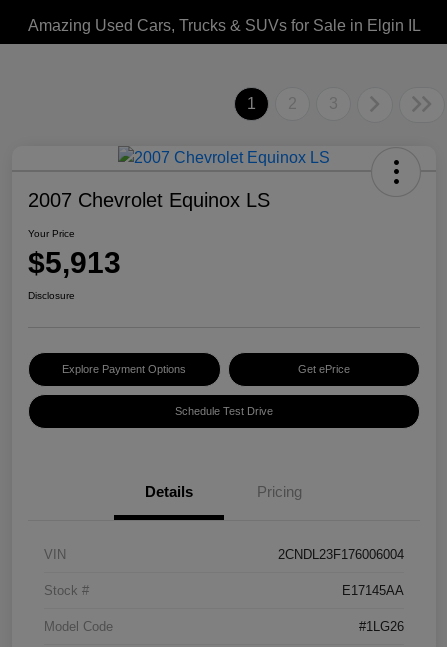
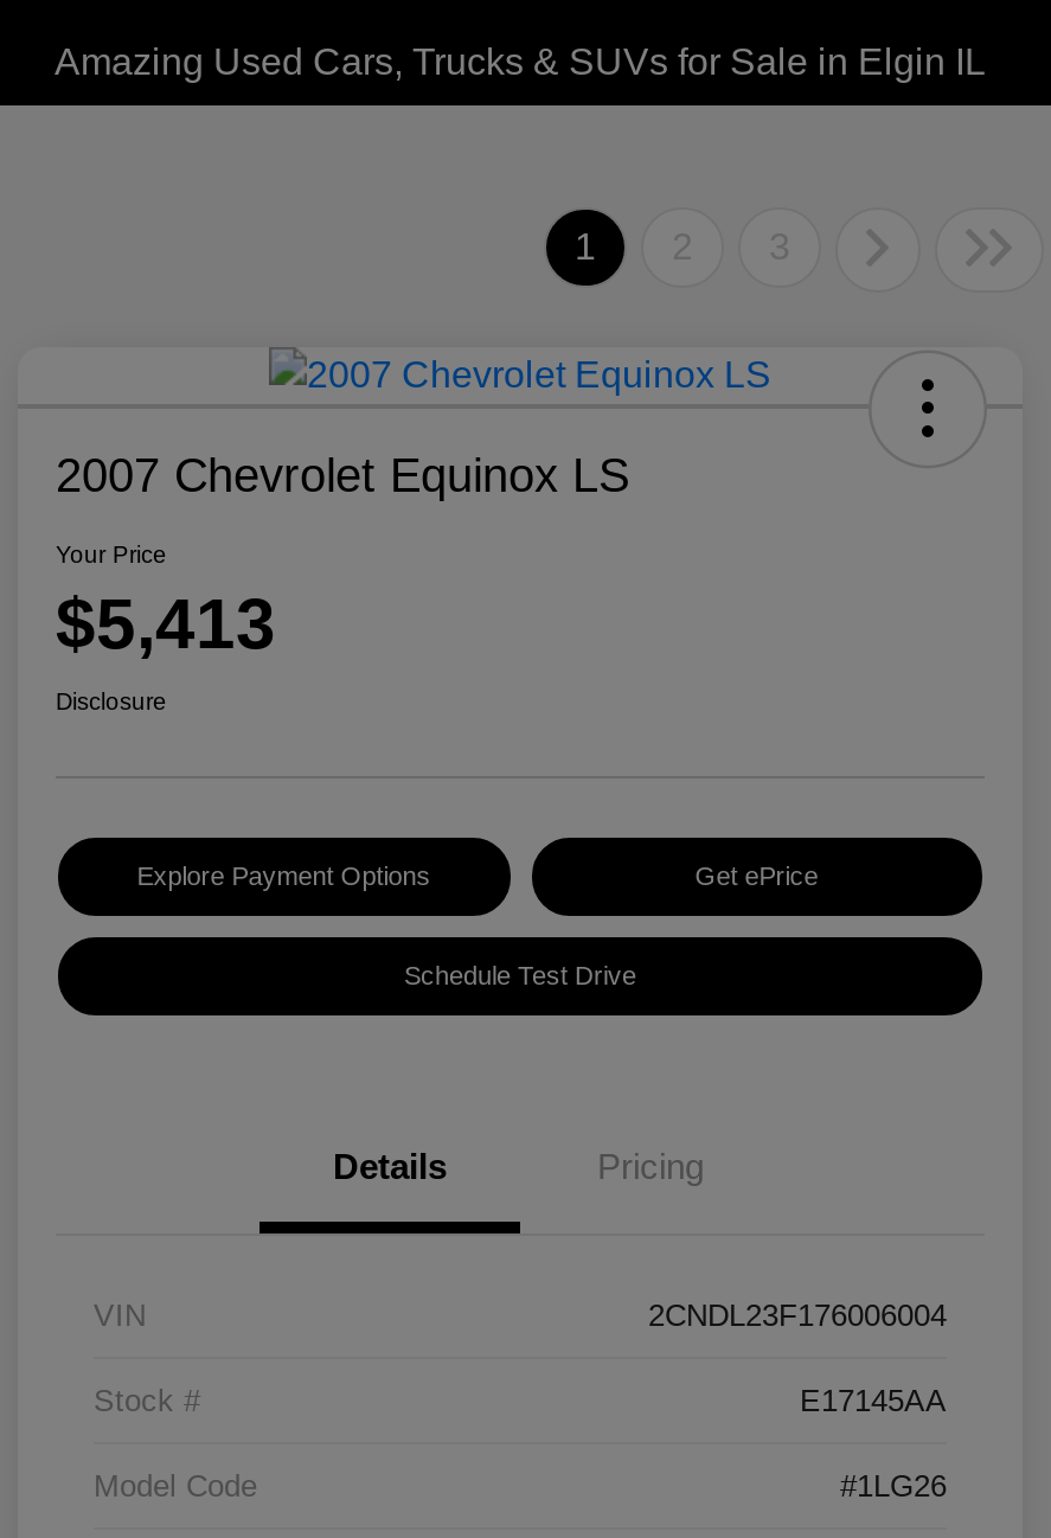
[28,246,121,279] $5,913 -> [56,585,276,663] $5,413

